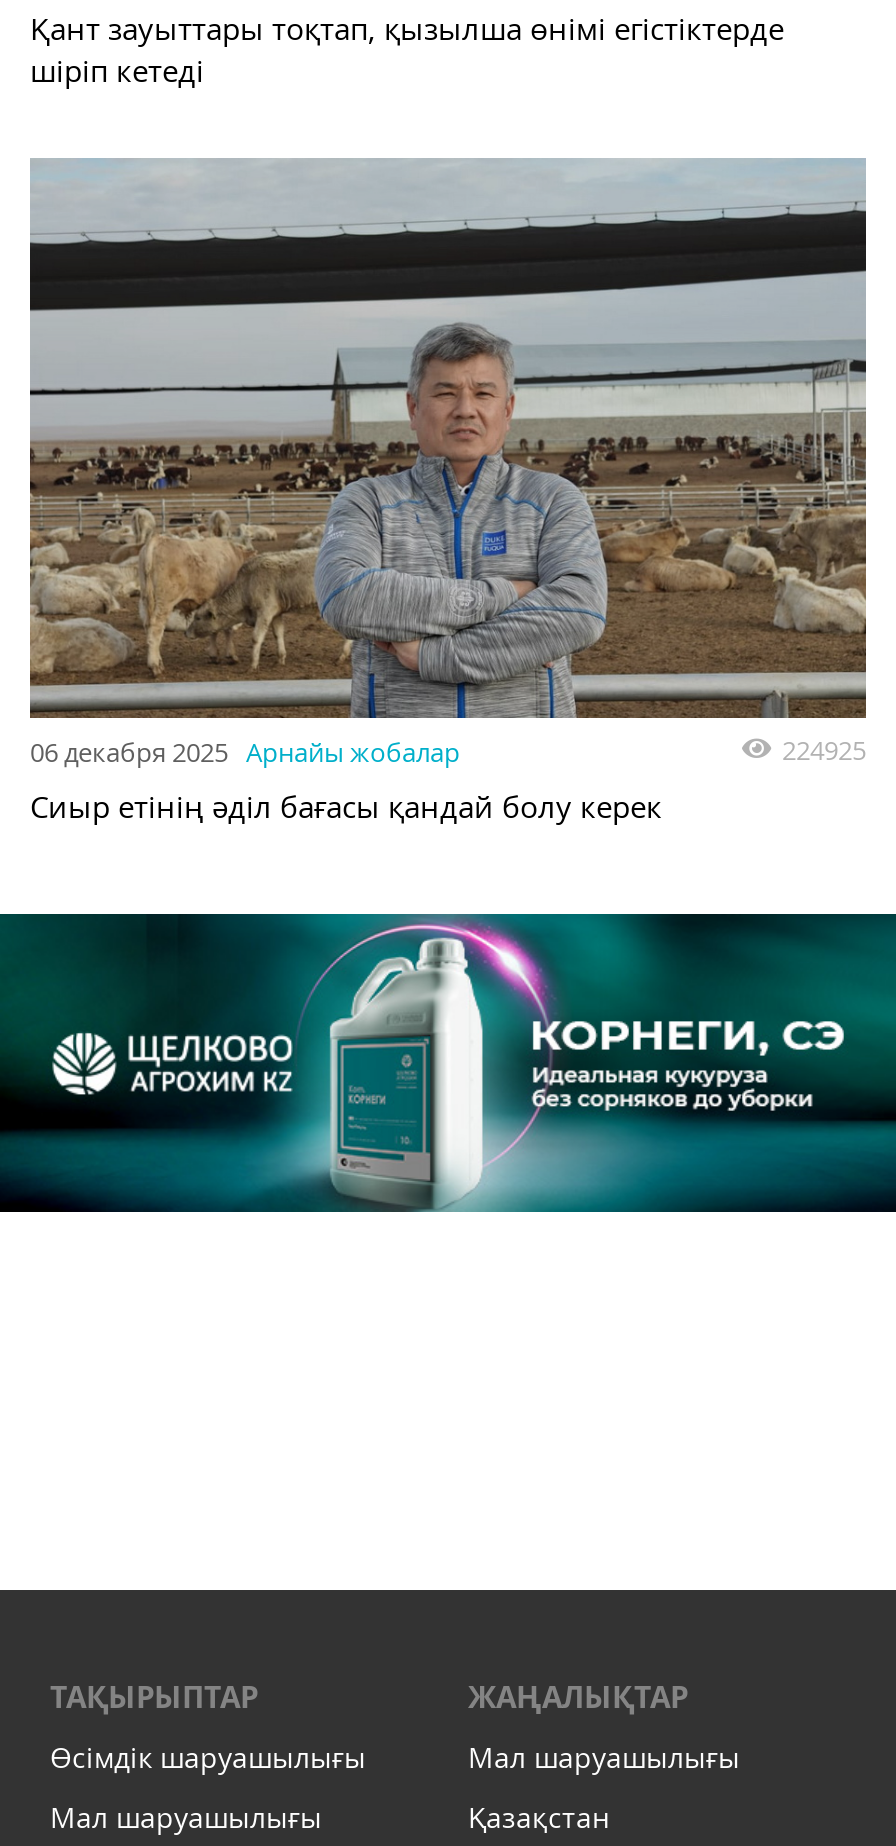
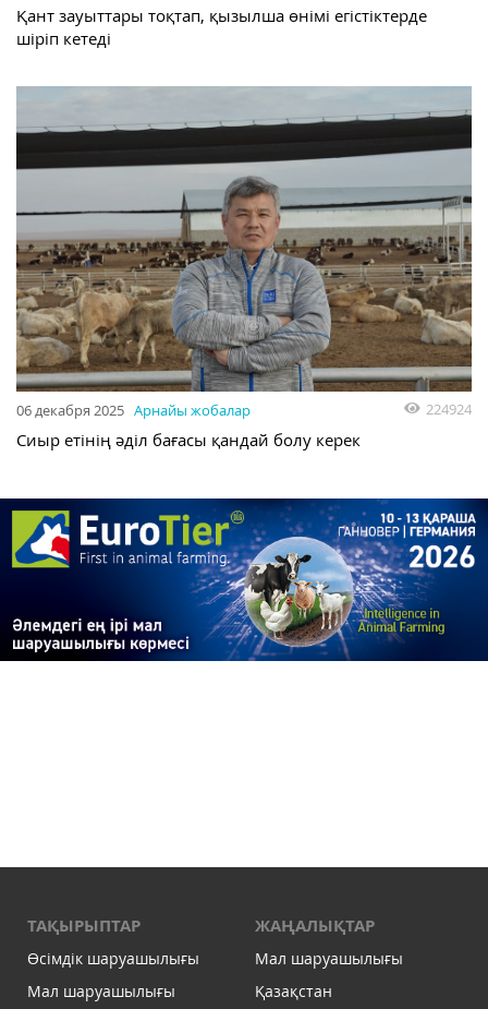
[782,732,866,768] 224925 -> [426,399,472,419] 224924
[6,912,890,1214] [image] -> [3,497,485,662] [image]

